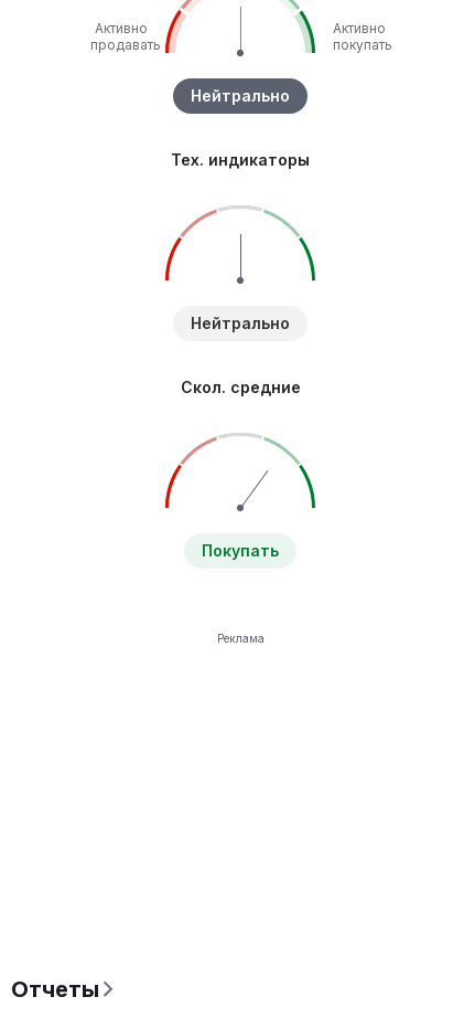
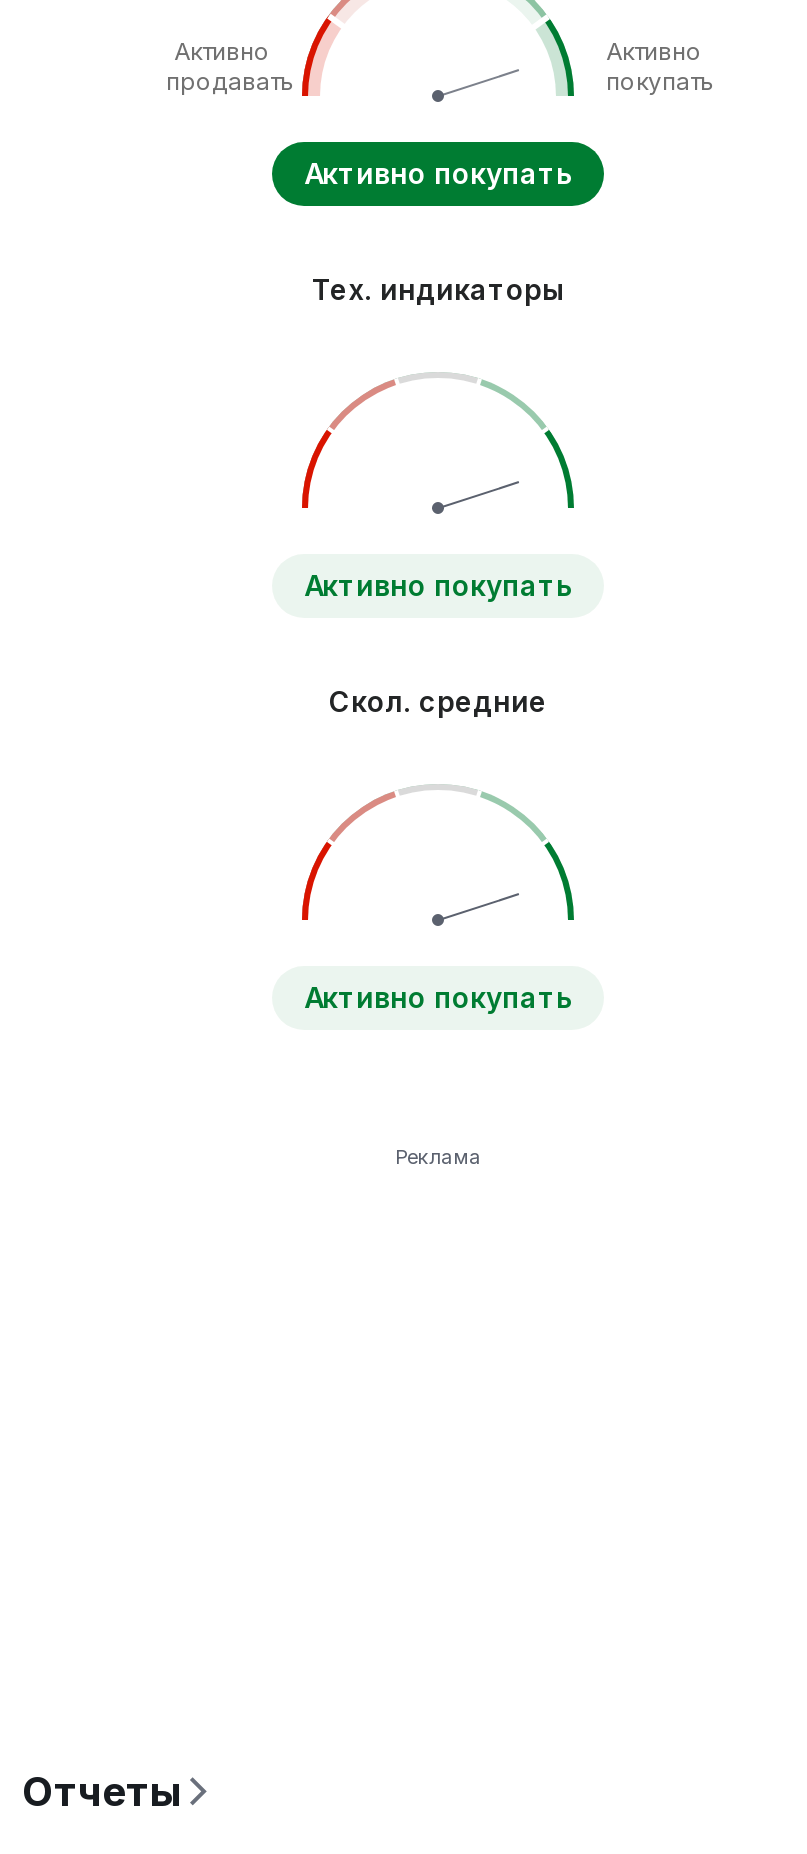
[191,86,290,105] Нейтрально -> [304,156,572,190] Активно покупать
[191,313,290,332] Нейтрально -> [304,568,572,602] Активно покупать
[202,541,279,560] Покупать -> [304,980,572,1014] Активно покупать

